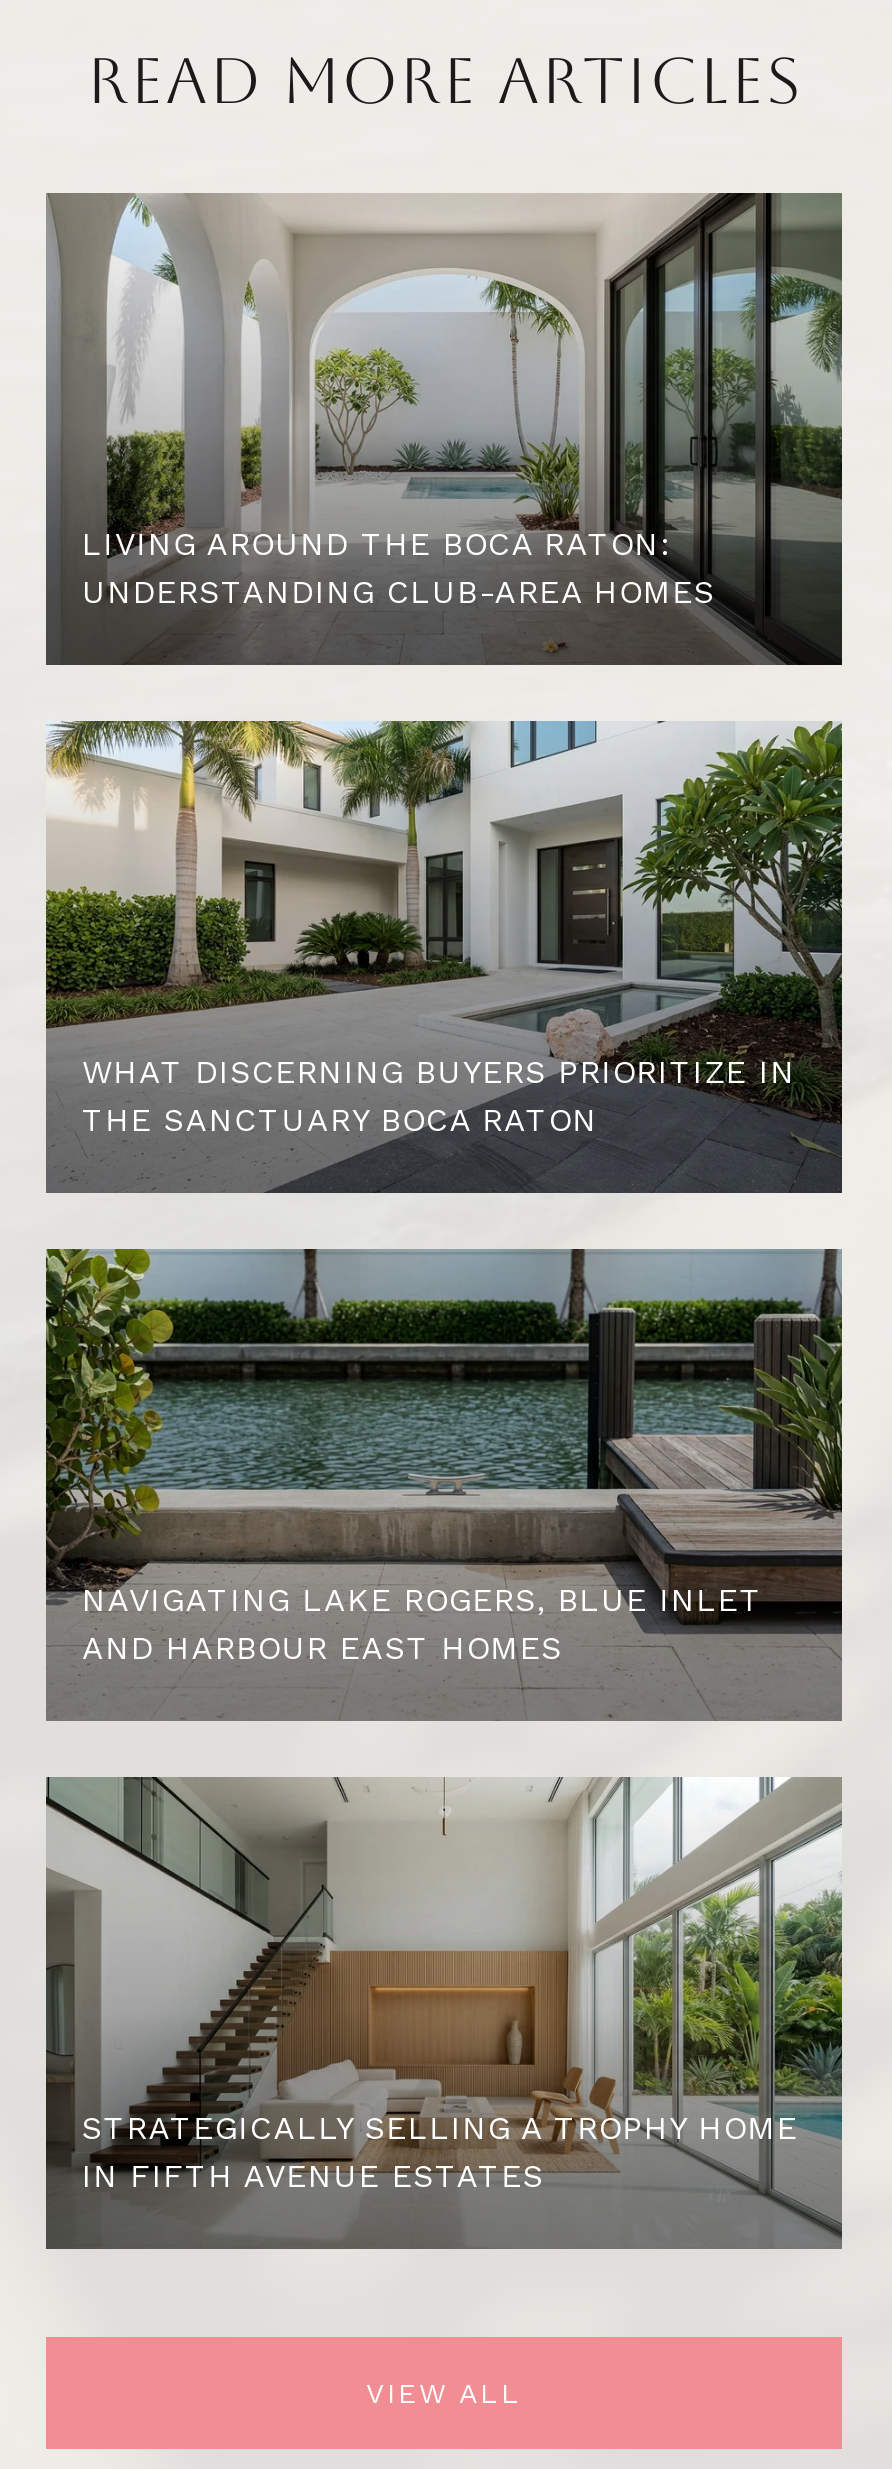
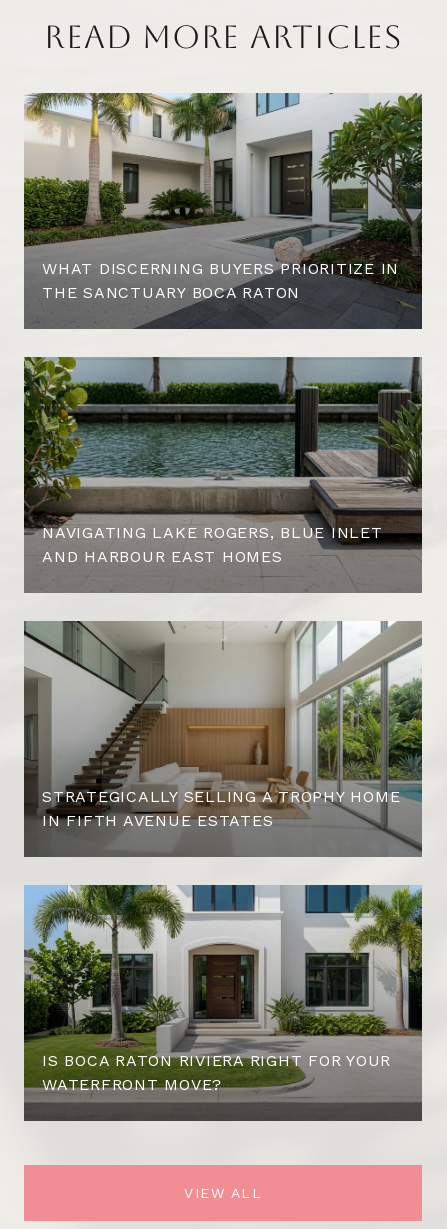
[44,191,842,663] [image] | LIVING AROUND THE BOCA RATON: | UNDERSTANDING CLUB-AREA HOMES -> none
moved [28,713,892,2194] -> [15,89,447,830]: [image] | THE SANCTUARY BOCA RATON | AND HARBOUR EAST HOMES | STRATEGICALLY SELLING A TROPHY HOME | IN FIFTH AVENUE ESTATES
moved [690,2153,854,2249] -> [346,809,428,857]: [image]
none -> [24,884,423,1120] [image] | IS BOCA RATON RIVIERA RIGHT FOR YOUR | WATERFRONT MOVE?

